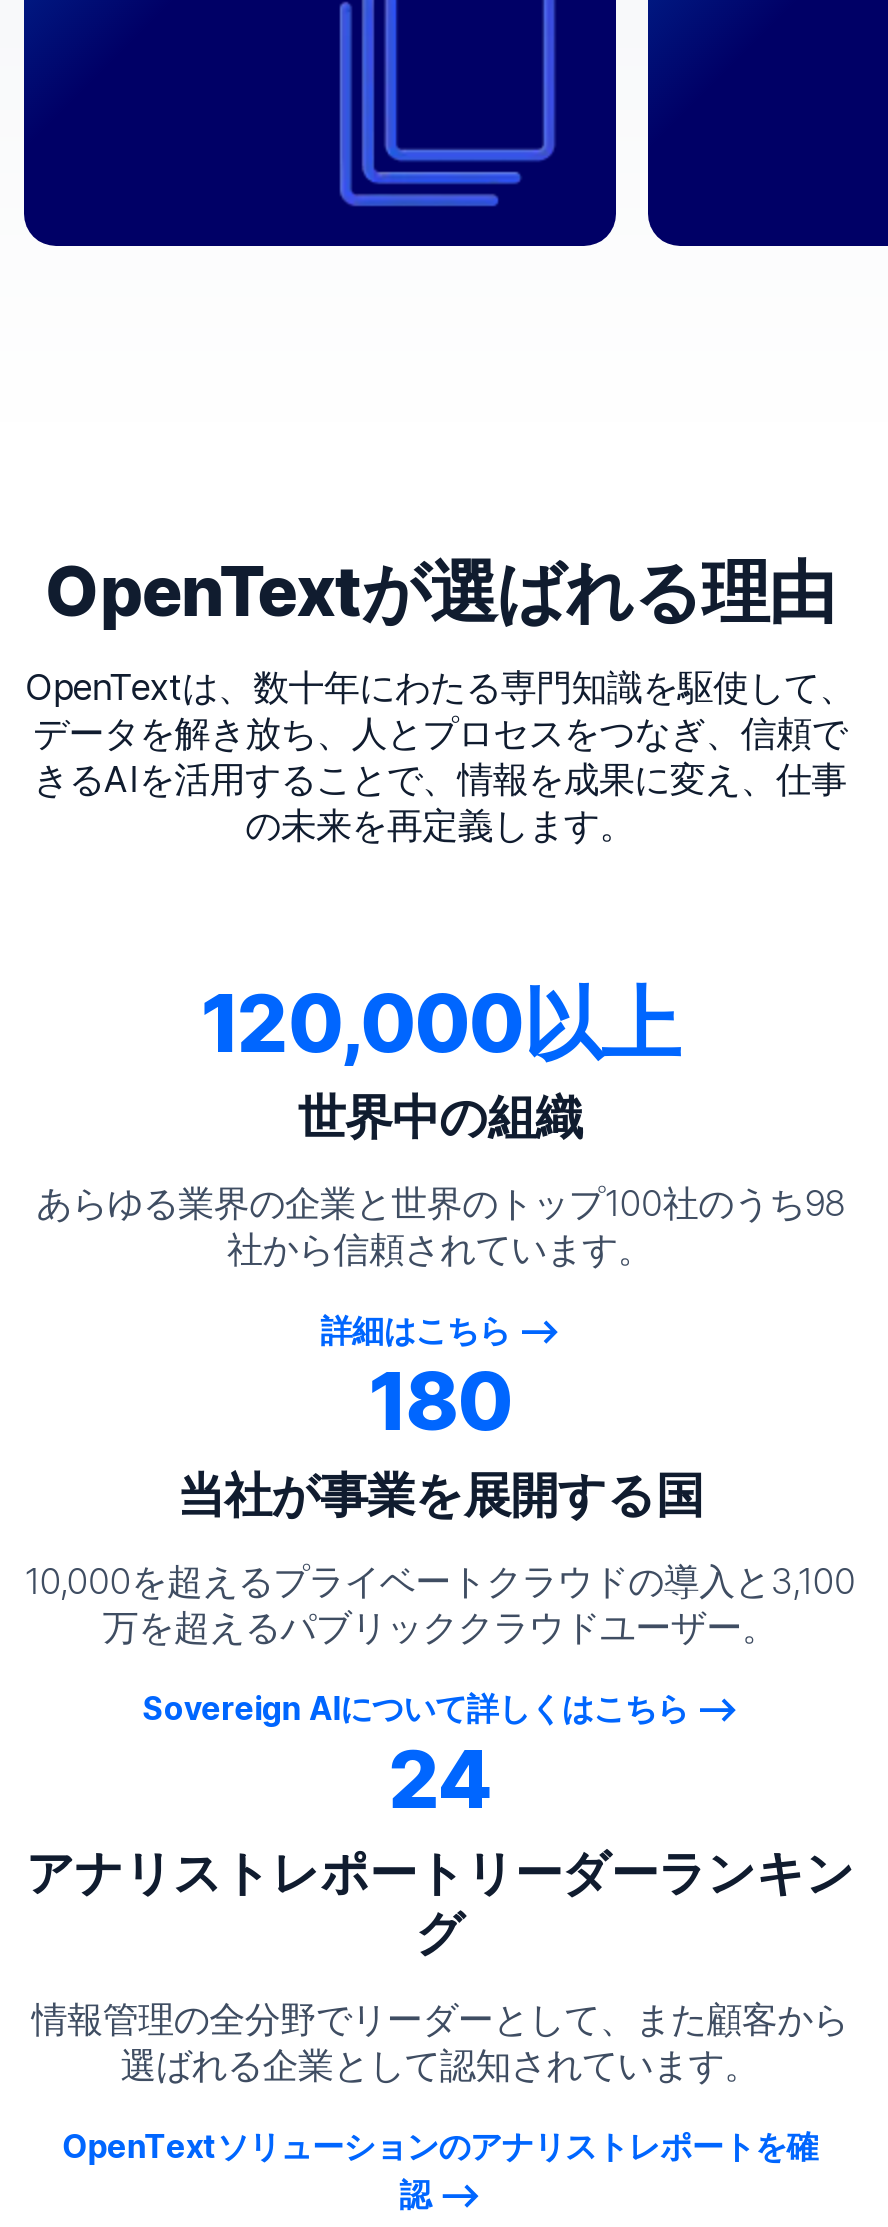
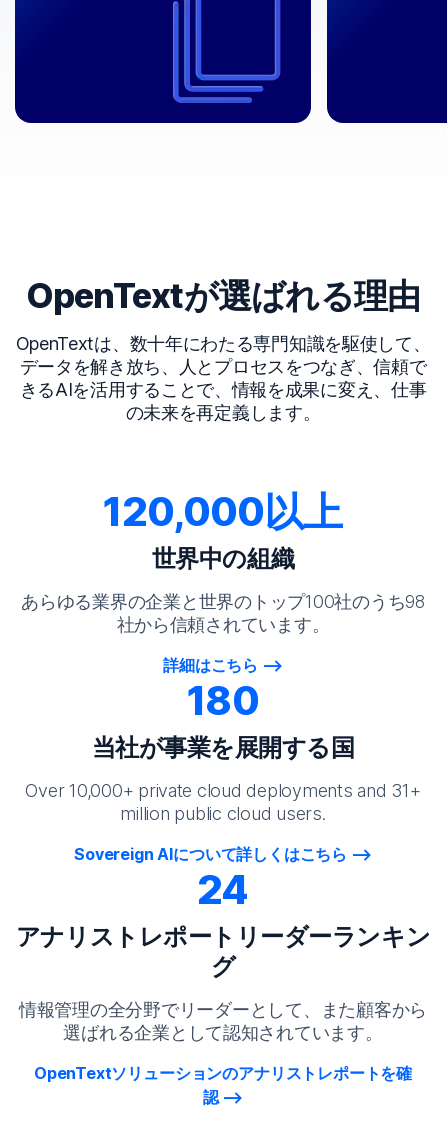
[24,1560,856,1648] 10,000を超えるプライベートクラウドの導入と3,100 | 万を超えるパブリッククラウドユーザー。 -> [25,780,421,824] Over 10,000+ private cloud deployments and 31+ | million public cloud users.

